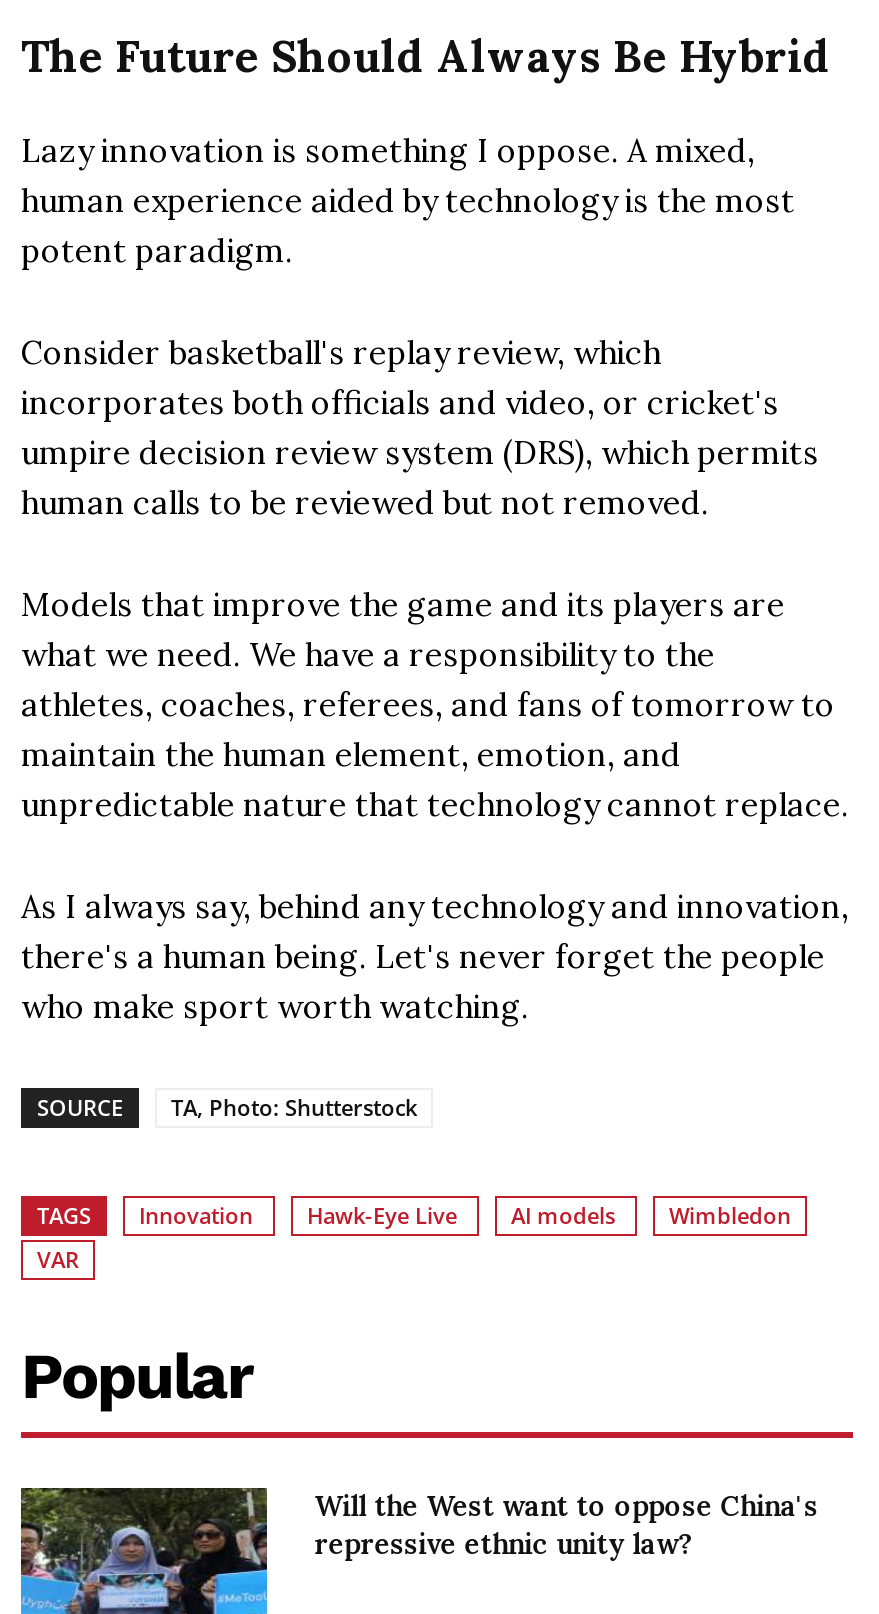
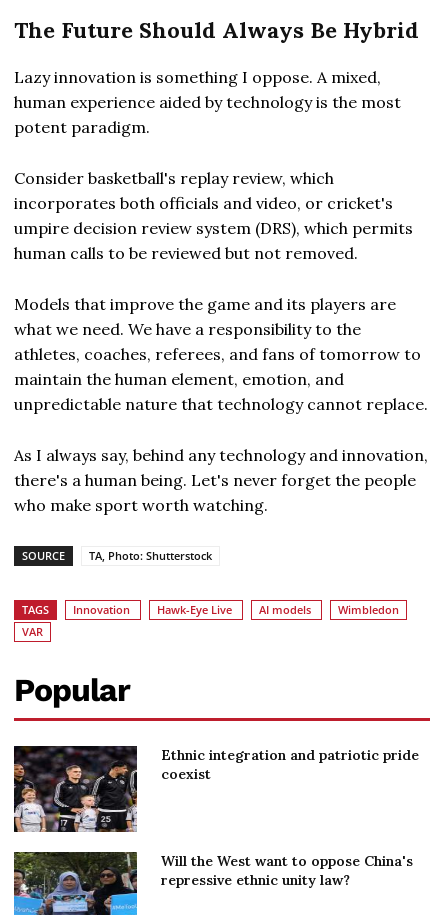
none -> [13,746,419,833] [image] | Ethnic integration and patriotic pride | coexist

